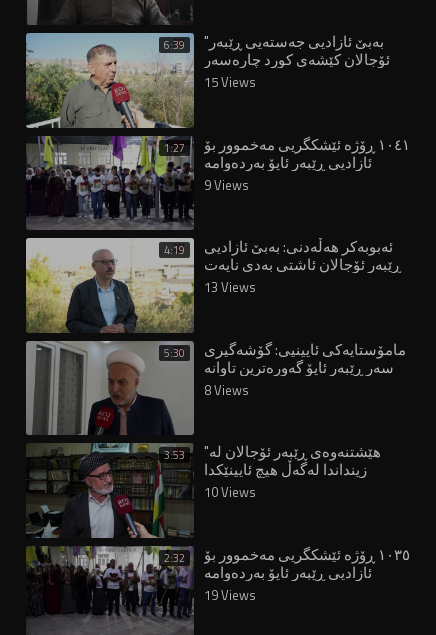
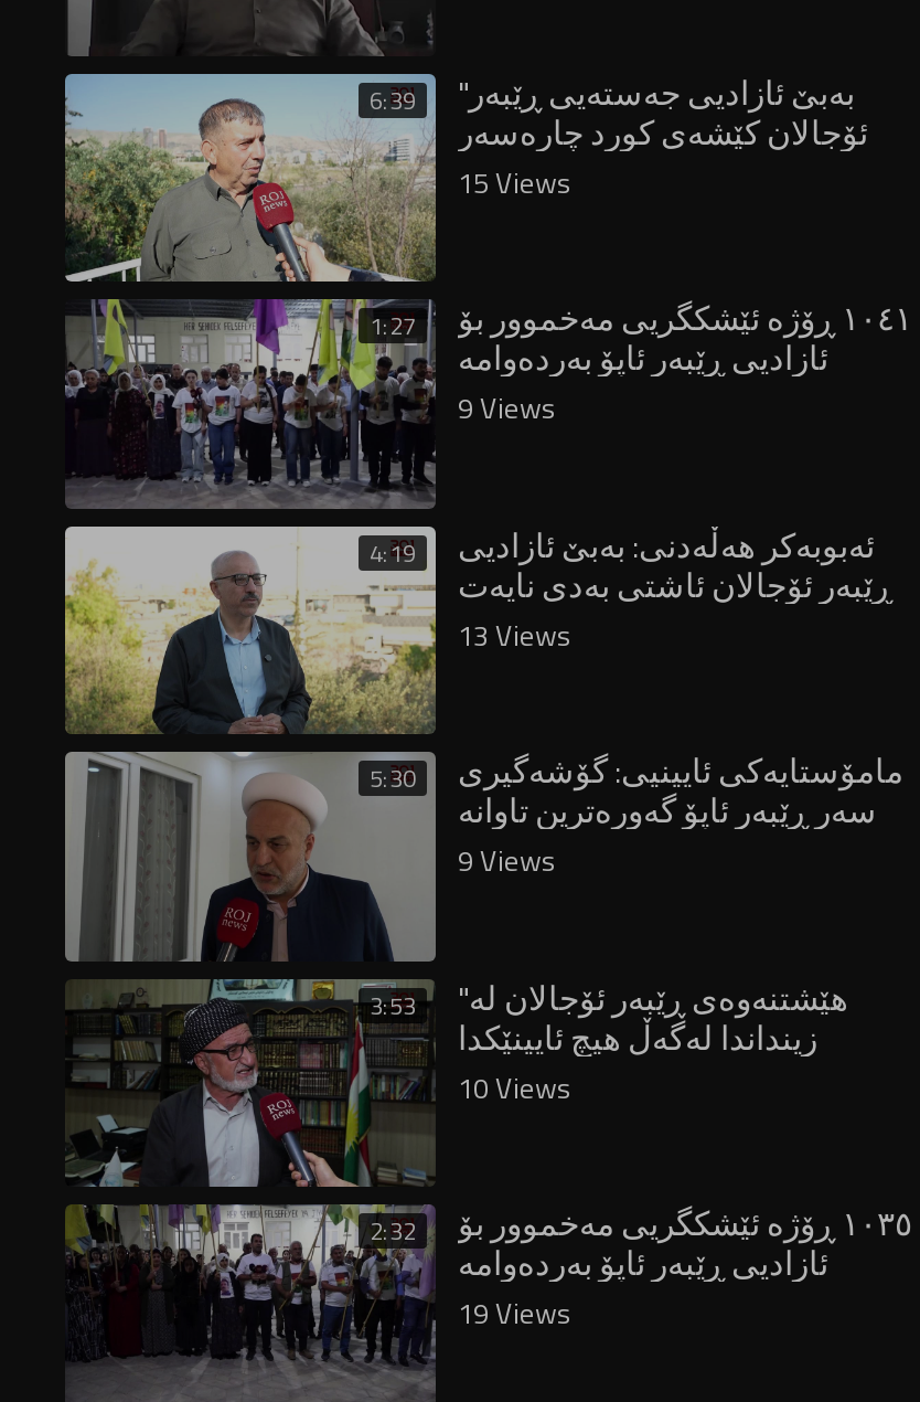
[204,377,249,401] 8 Views -> [458,833,557,886] 9 Views

